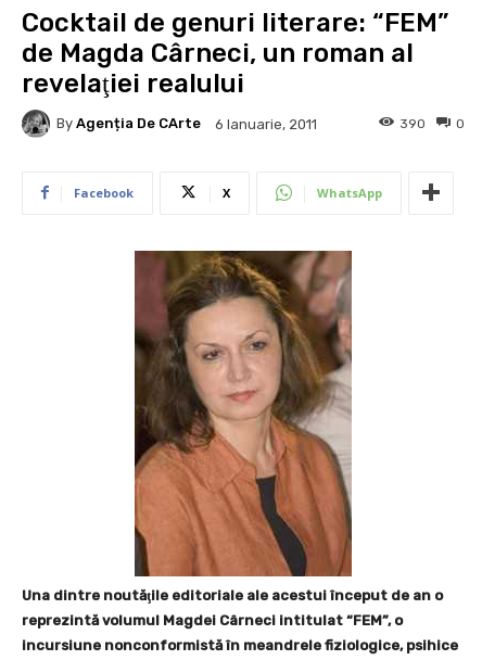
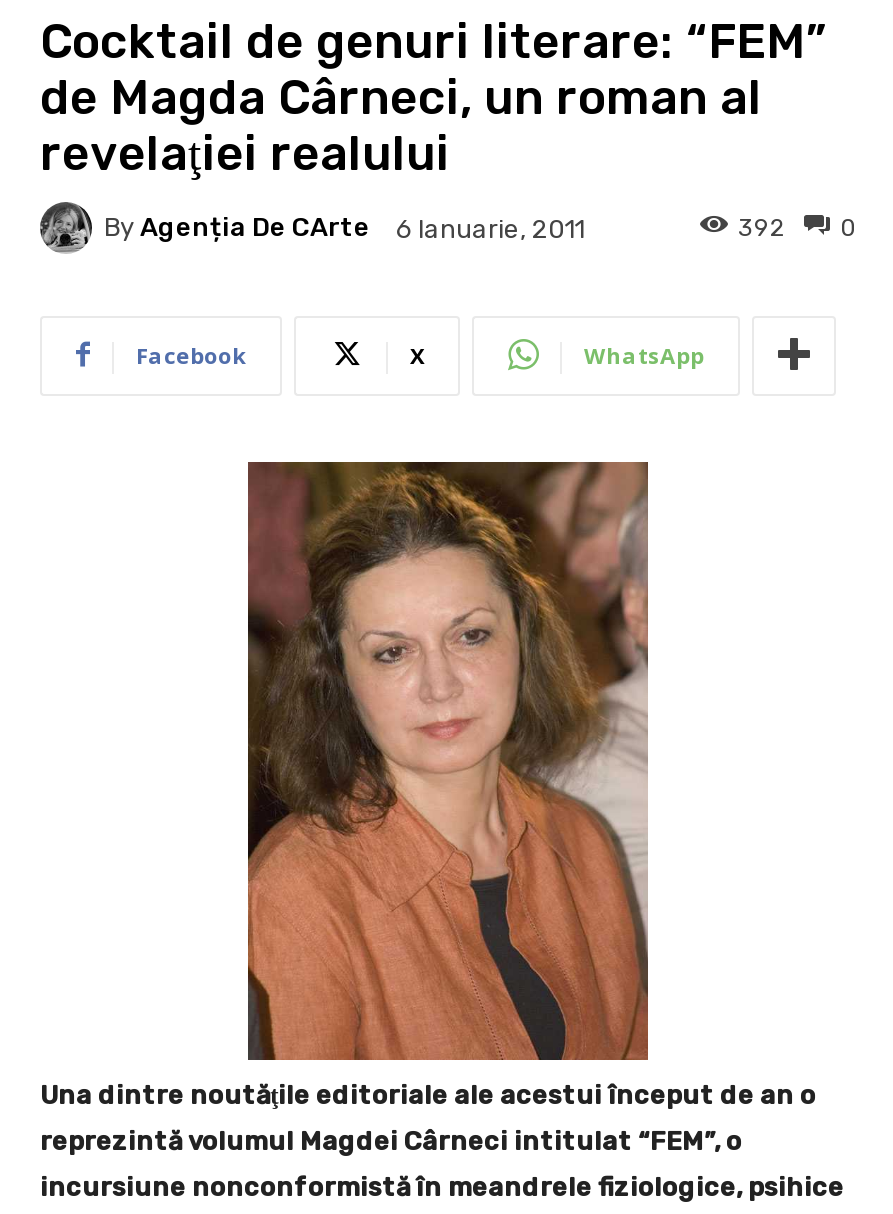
[399,116,465,131] 390 0 -> [738,213,856,241] 392 0

